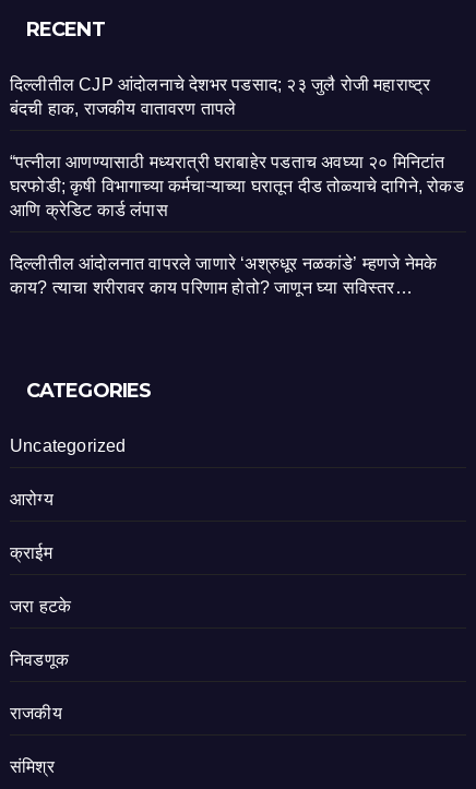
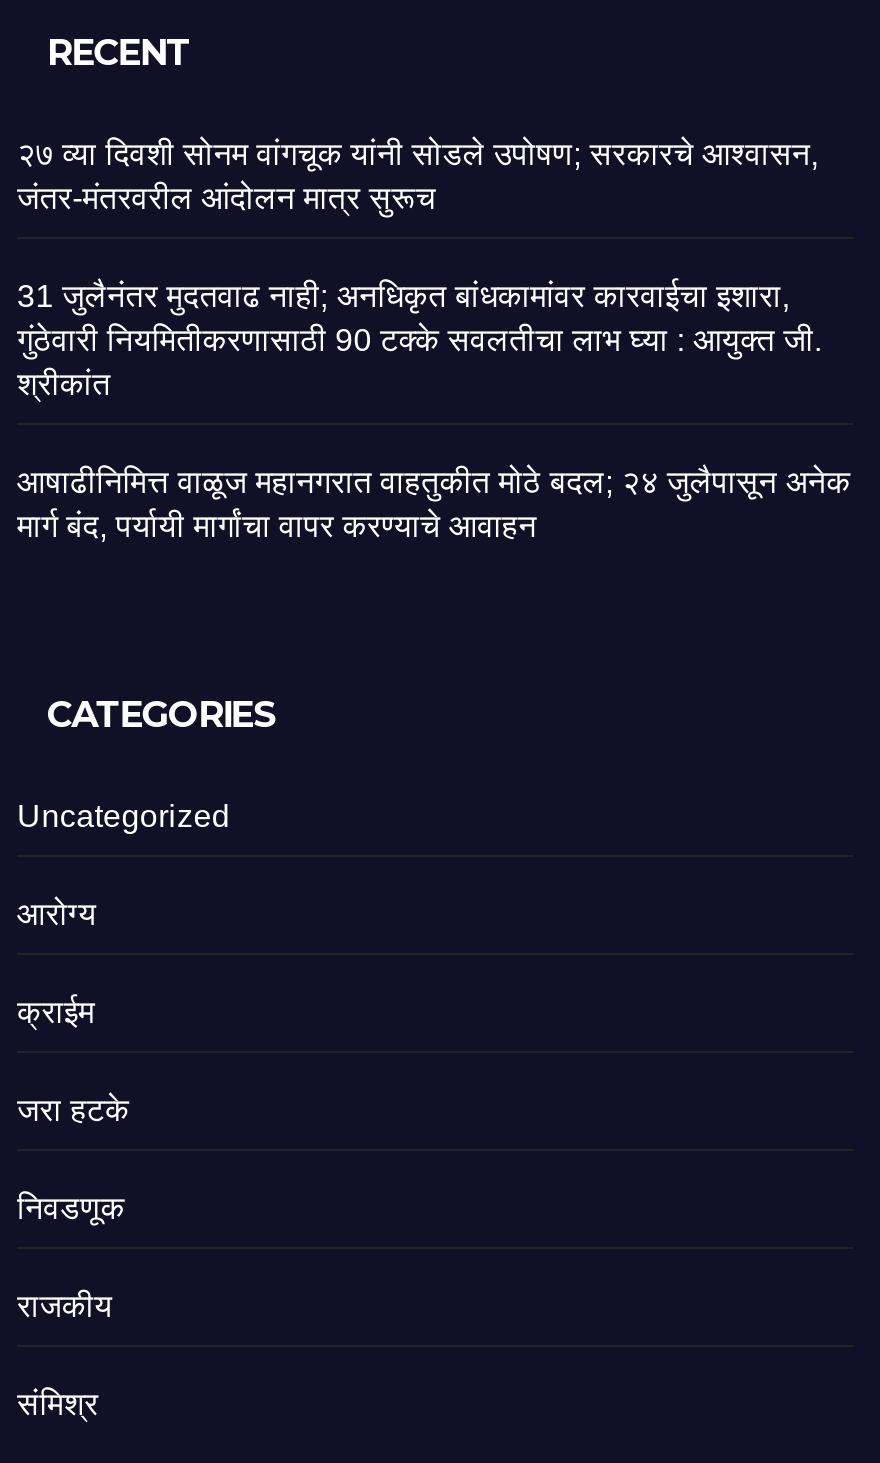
[10,75,431,118] दिल्लीतील CJP आंदोलनाचे देशभर पडसाद; २३ जुलै रोजी महाराष्ट्र | बंदची हाक, राजकीय वातावरण तापले -> [17,137,819,215] २७ व्या दिवशी सोनम वांगचूक यांनी सोडले उपोषण; सरकारचे आश्वासन, | जंतर-मंतरवरील आंदोलन मात्र सुरूच
[10,153,464,219] “पत्नीला आणण्यासाठी मध्यरात्री घराबाहेर पडताच अवघ्या २० मिनिटांत | घरफोडी; कृषी विभागाच्या कर्मचाऱ्याच्या घरातून दीड तोळ्याचे दागिने, रोकड | आणि क्रेडिट कार्ड लंपास -> [17,279,822,401] 31 जुलैनंतर मुदतवाढ नाही; अनधिकृत बांधकामांवर कारवाईचा इशारा, | गुंठेवारी नियमितीकरणासाठी 90 टक्के सवलतीचा लाभ घ्या : आयुक्त जी. | श्रीकांत
[10,254,437,297] दिल्लीतील आंदोलनात वापरले जाणारे ‘अश्रुधूर नळकांडे’ म्हणजे नेमके | काय? त्याचा शरीरावर काय परिणाम होतो? जाणून घ्या सविस्तर… -> [17,465,851,543] आषाढीनिमित्त वाळूज महानगरात वाहतुकीत मोठे बदल; २४ जुलैपासून अनेक | मार्ग बंद, पर्यायी मार्गांचा वापर करण्याचे आवाहन

